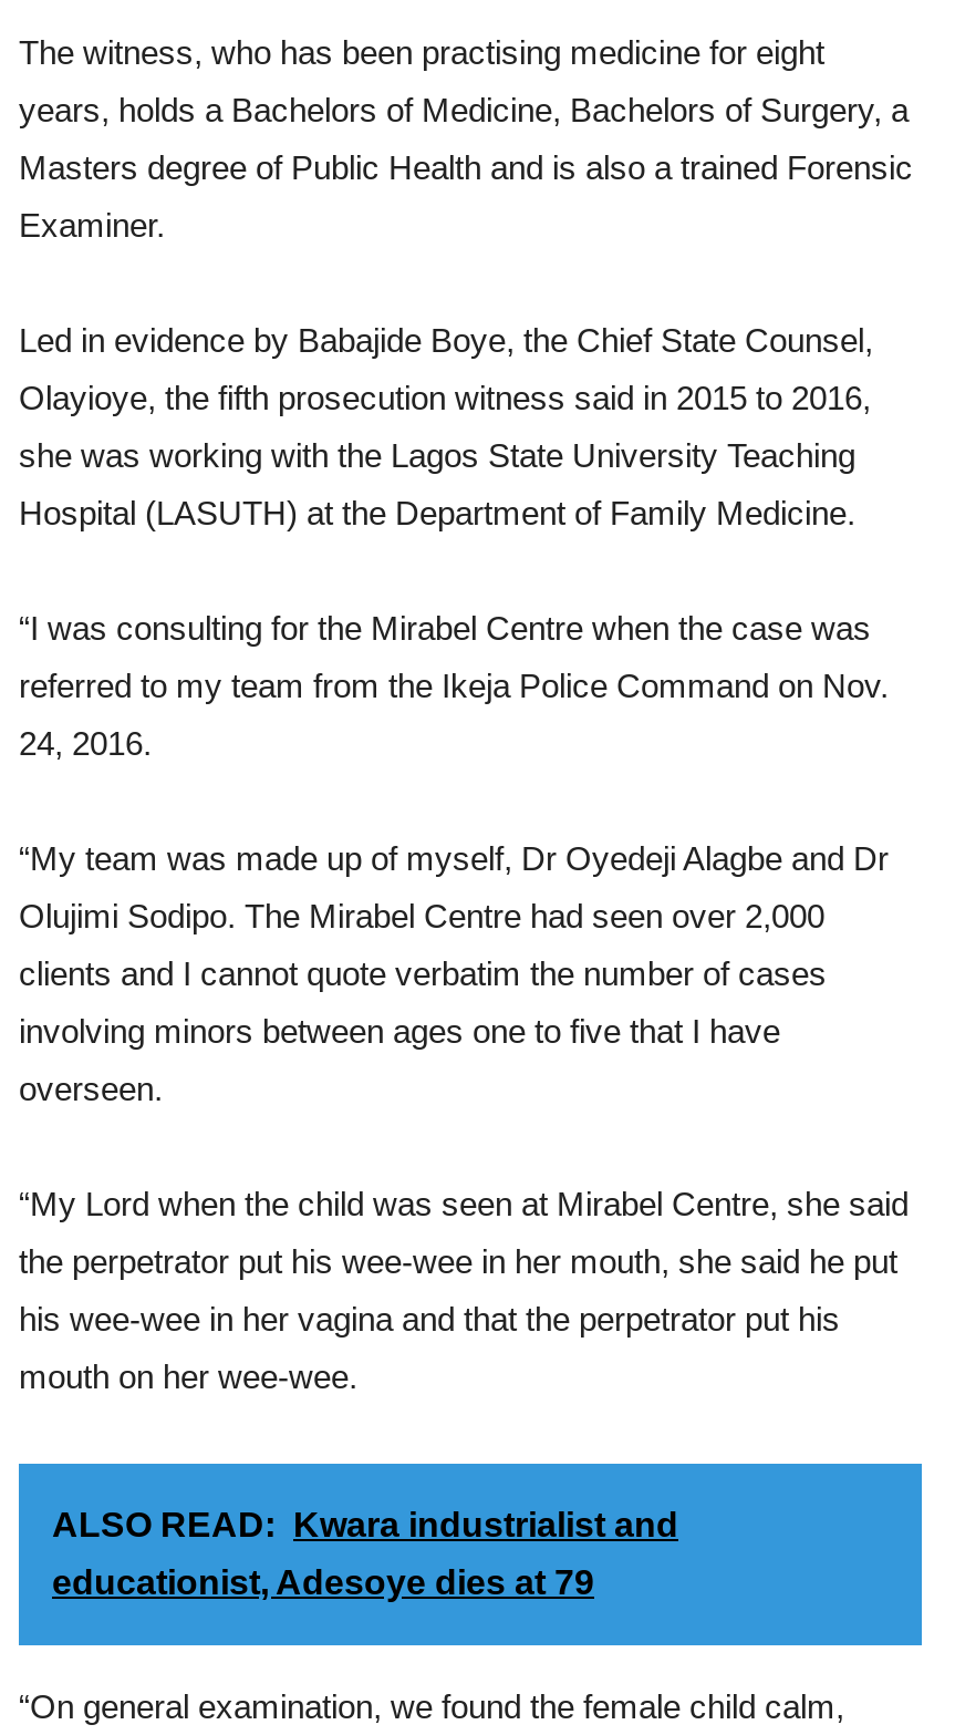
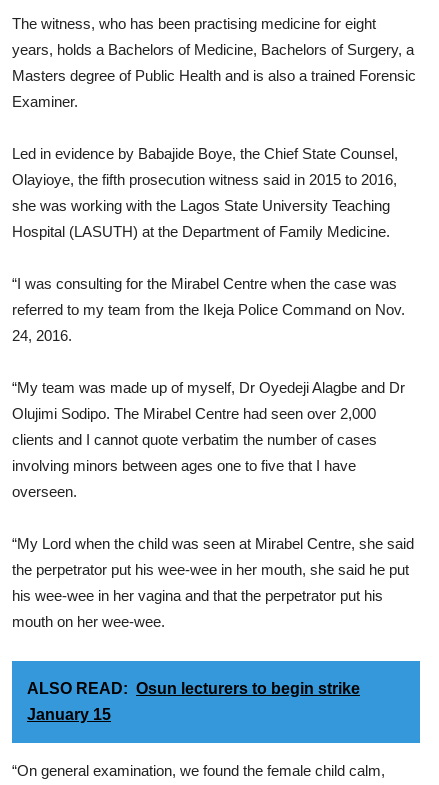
[52,1505,678,1543] ALSO READ: Kwara industrialist and -> [27,680,360,697] ALSO READ: Osun lecturers to begin strike
[52,1563,594,1601] educationist, Adesoye dies at 79 -> [27,706,111,723] January 15

